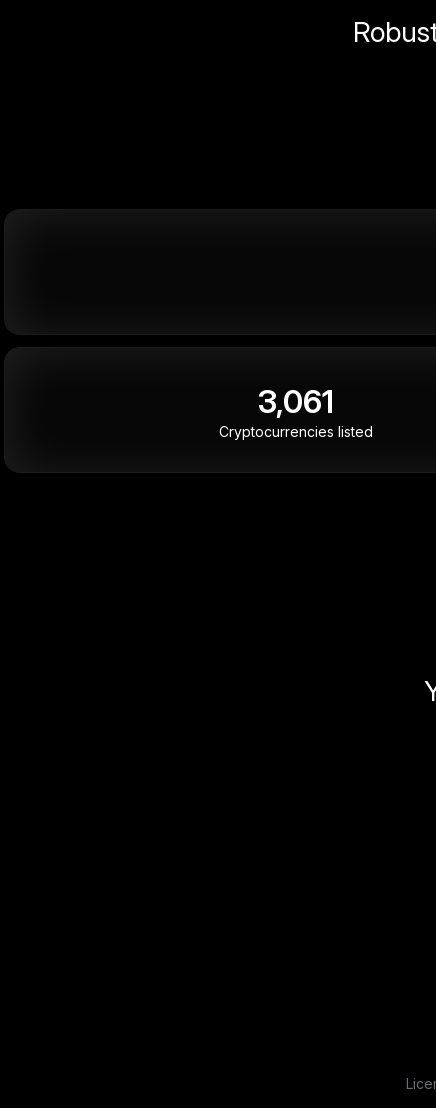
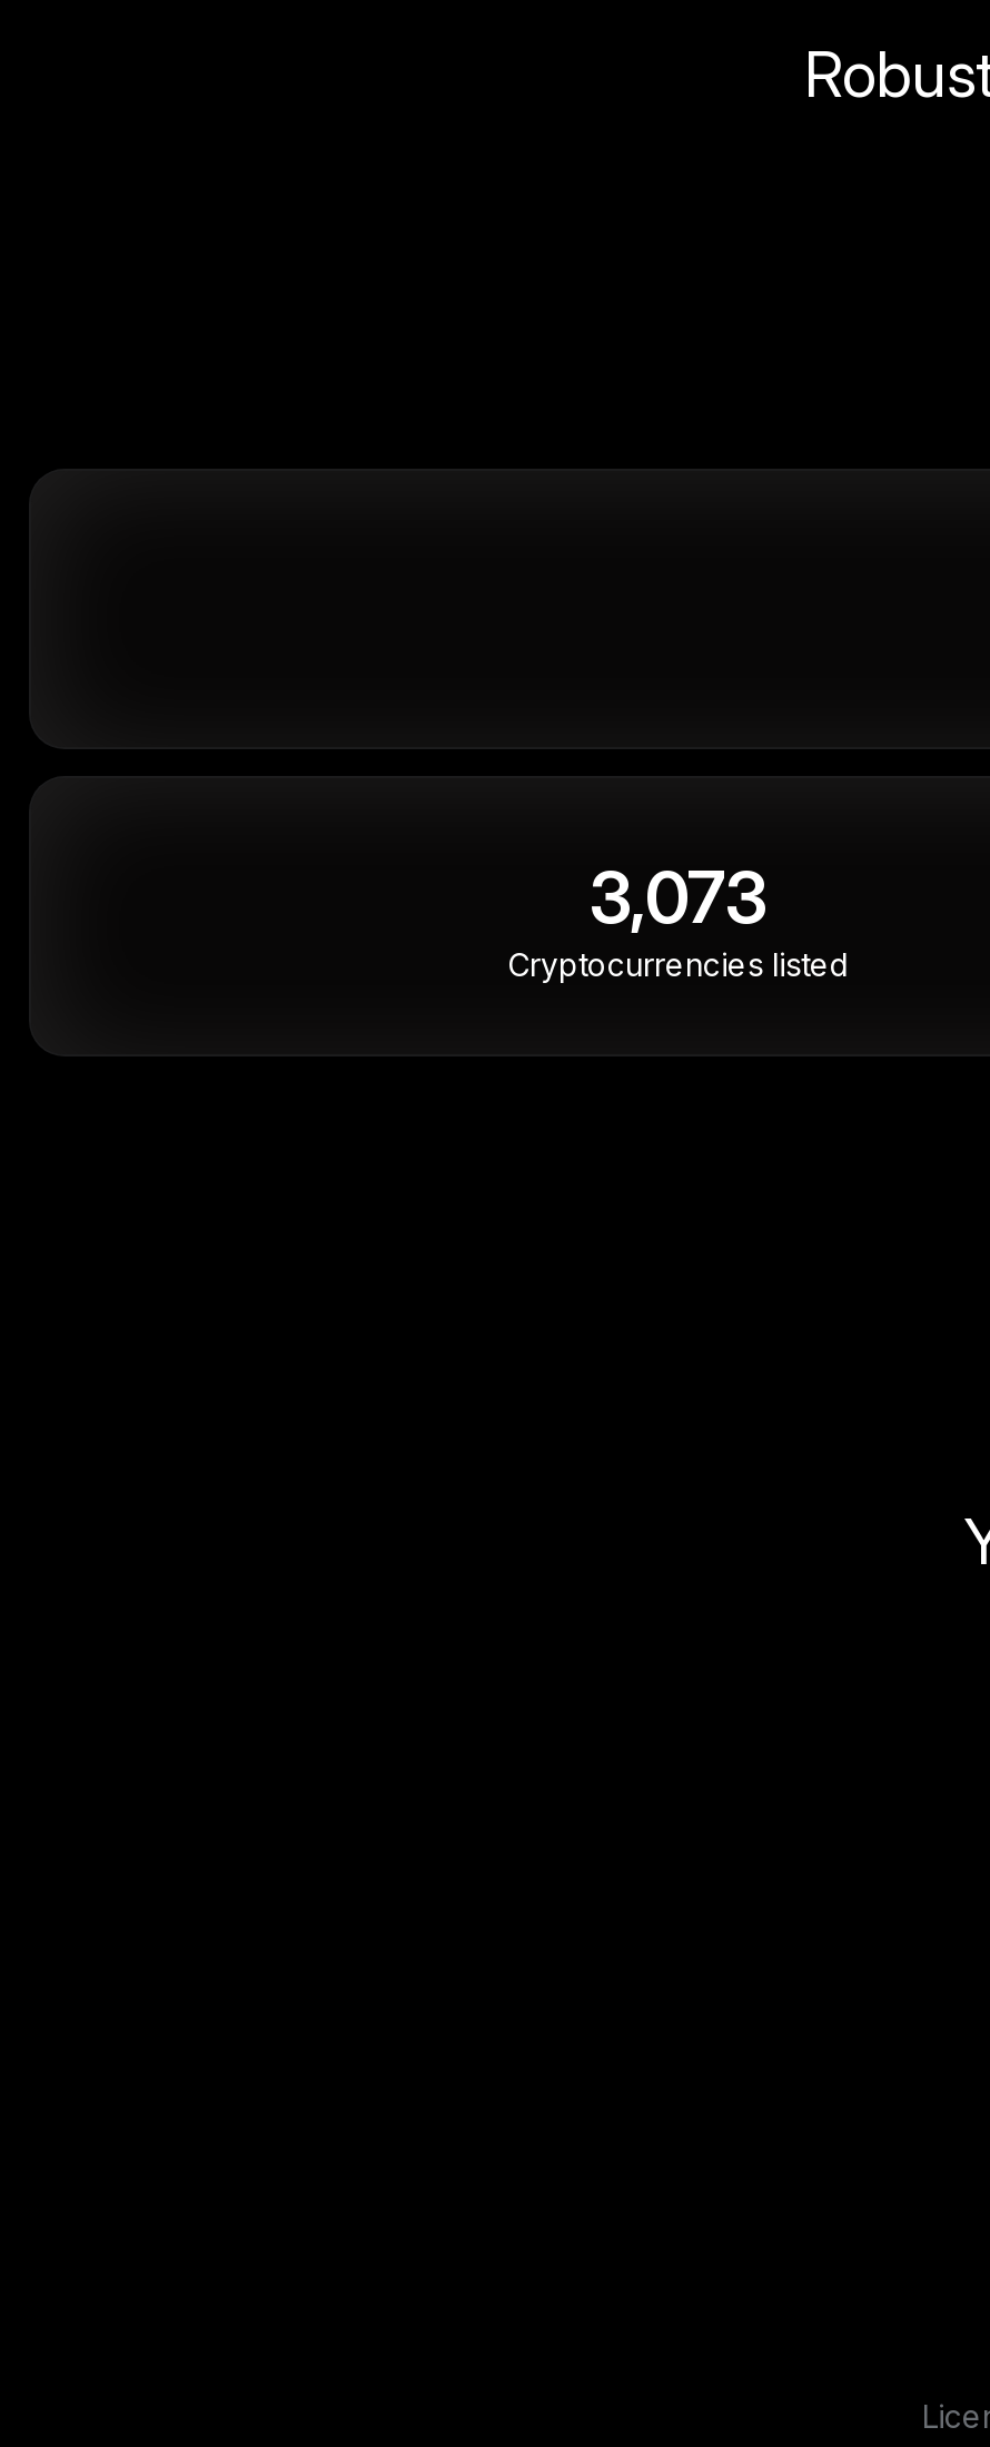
[258,382,334,421] 3,061 -> [590,854,768,941] 3,073

